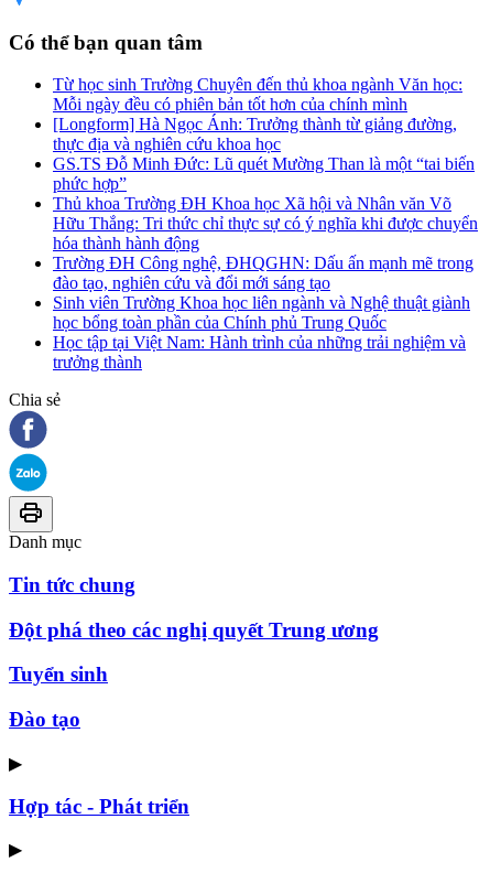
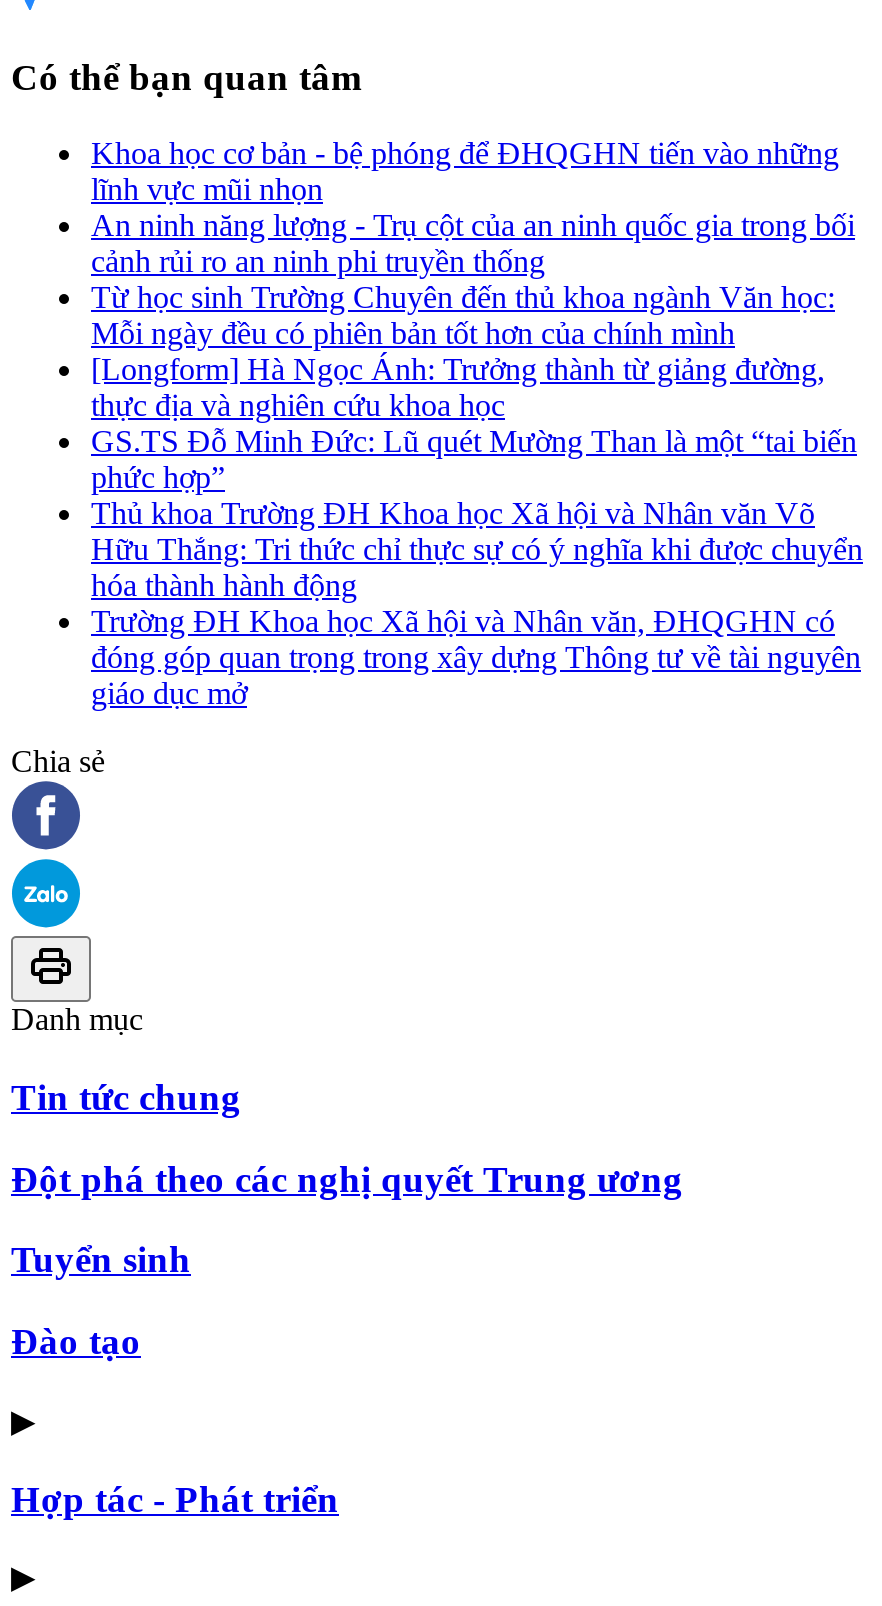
none -> [91,137,855,279] Khoa học cơ bản - bệ phóng để ĐHQGHN tiến vào những | lĩnh vực mũi nhọn | An ninh năng lượng - Trụ cột của an ninh quốc gia trong bối | cảnh rủi ro an ninh phi truyền thống
moved [53,75,478,253] -> [91,281,863,603]: Từ học sinh Trường Chuyên đến thủ khoa ngành Văn học: | Mỗi ngày đều có phiên bản tốt hơn của chính mình | [Longform] Hà Ngọc Ánh: Trưởng thành từ giảng đường, | ... | Hữu Thắng: Tri thức chỉ thực sự có ý nghĩa khi được chuyển | hóa thành hành động
[53,254,473,372] Trường ĐH Công nghệ, ĐHQGHN: Dấu ấn mạnh mẽ trong | đào tạo, nghiên cứu và đổi mới sáng tạo | Sinh viên Trường Khoa học liên ngành và Nghệ thuật giành | học bổng toàn phần của Chính phủ Trung Quốc | Học tập tại Việt Nam: Hành trình của những trải nghiệm và | trưởng thành -> [91,605,861,711] Trường ĐH Khoa học Xã hội và Nhân văn, ĐHQGHN có | đóng góp quan trọng trong xây dựng Thông tư về tài nguyên | giáo dục mở

